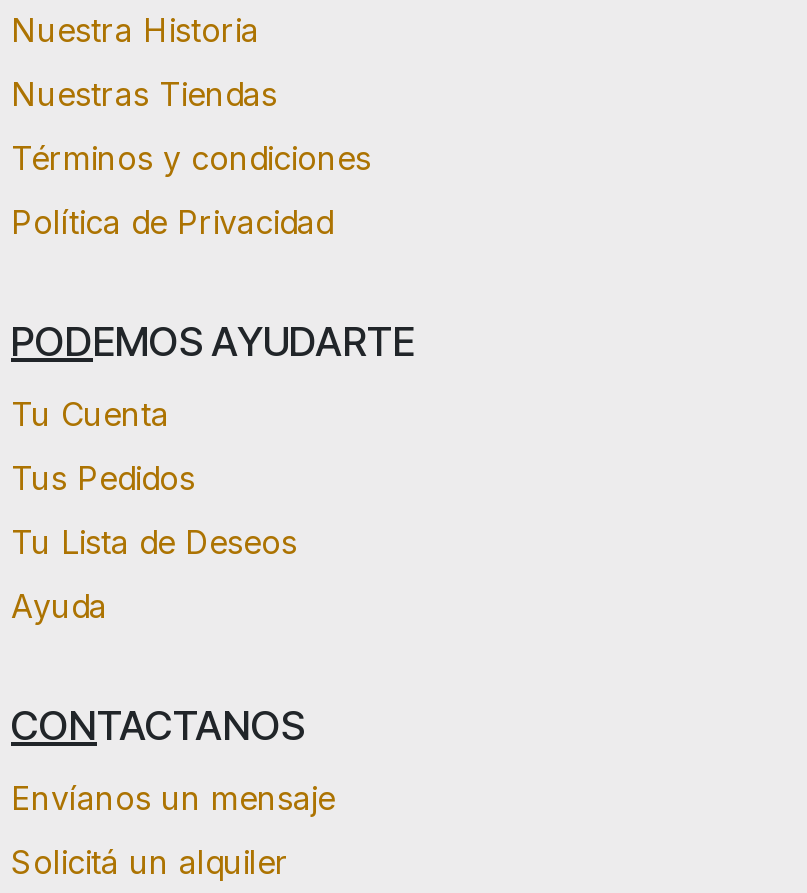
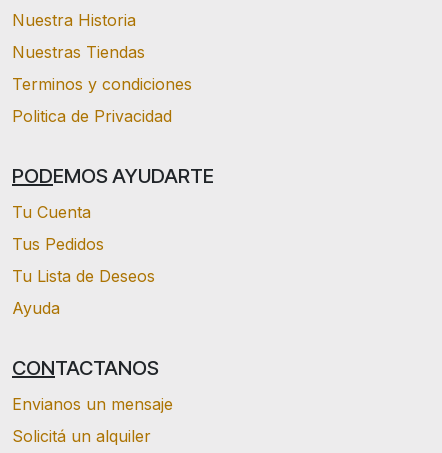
[11,138,371,178] Términos y condiciones -> [12,74,192,94] Terminos y condiciones
[11,202,333,242] Política de Privacidad -> [12,106,172,126] Politica de Privacidad
[11,778,335,818] Envíanos un mensaje -> [12,394,173,414] Envianos un mensaje

